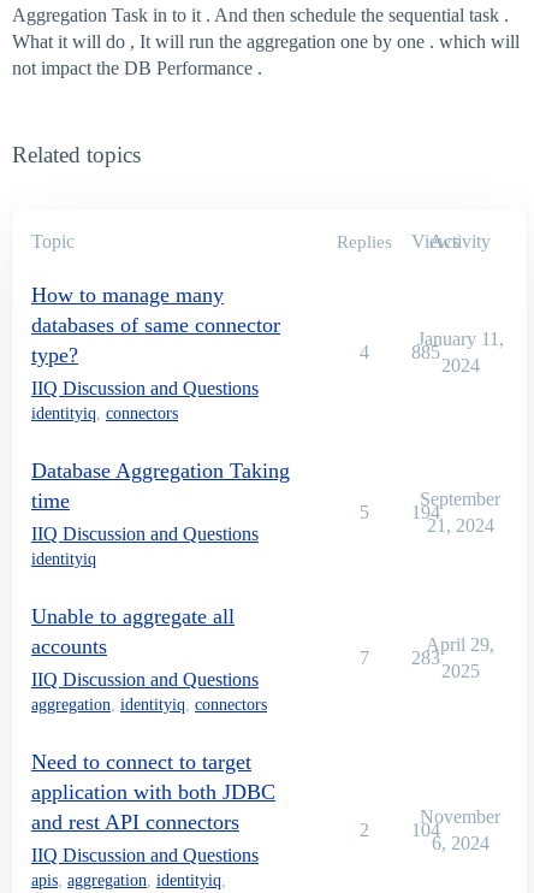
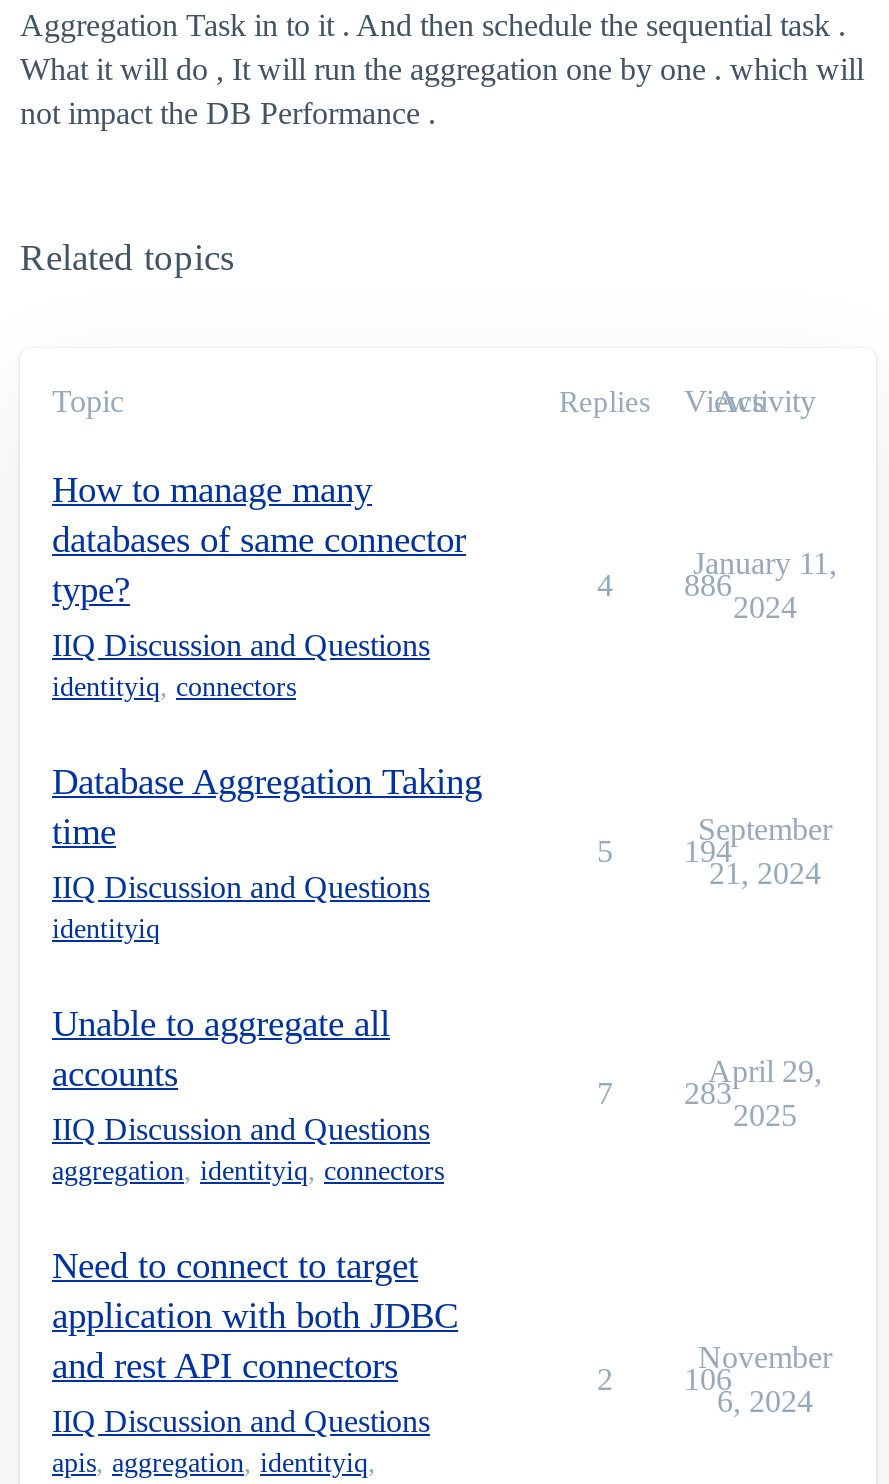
[411,342,440,363] 885 -> [684,569,732,603] 886
[411,820,440,840] 104 -> [684,1363,732,1397] 106

